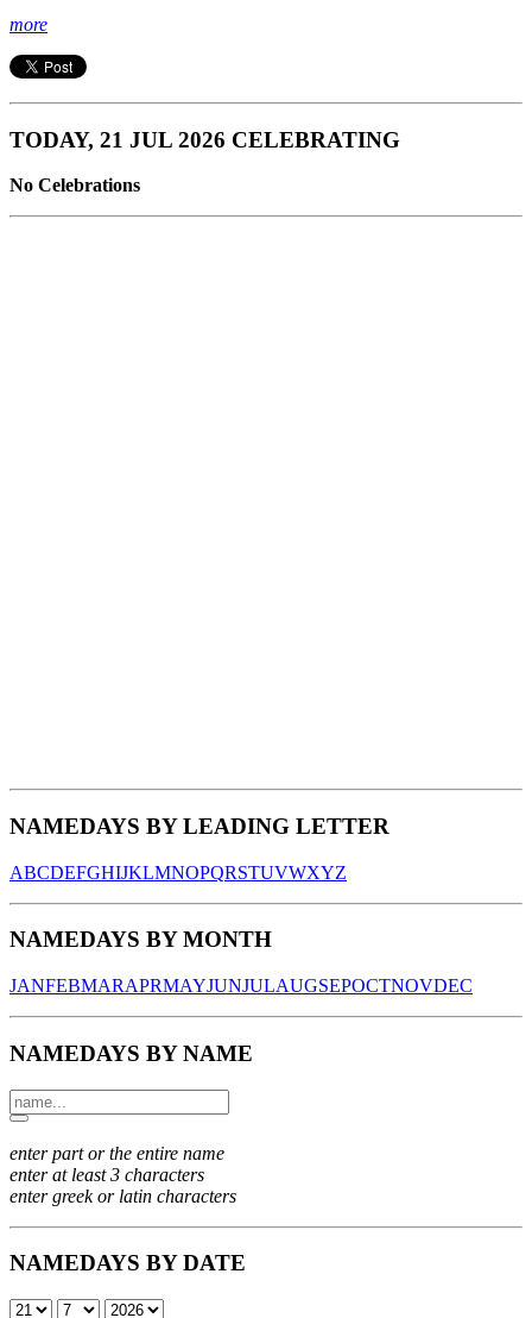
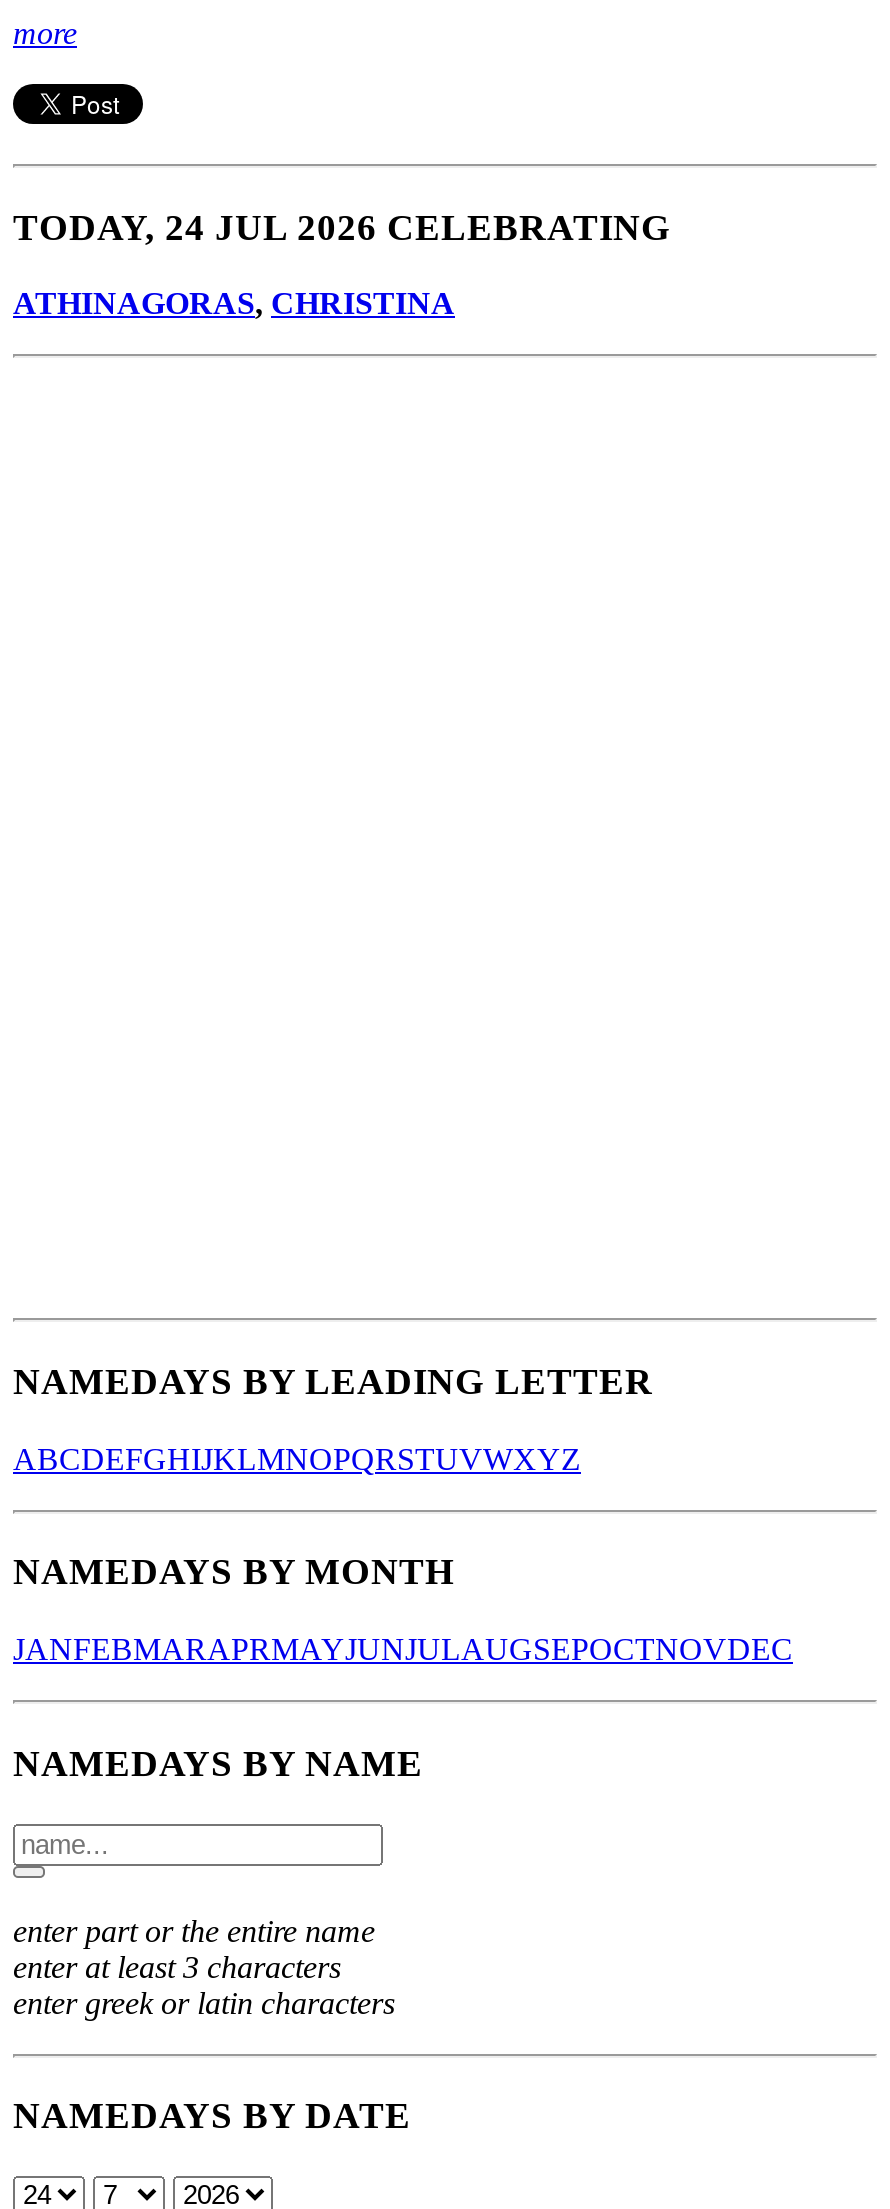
[9,127,400,152] TODAY, 21 JUL 2026 CELEBRATING -> [13,205,671,247] TODAY, 24 JUL 2026 CELEBRATING
[9,175,140,195] No Celebrations -> [13,287,455,321] ATHINAGORAS, CHRISTINA

